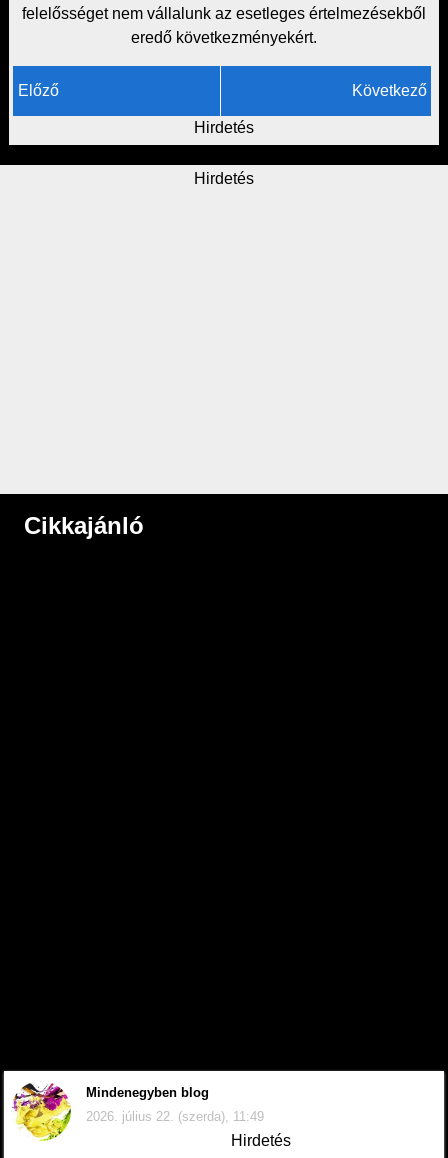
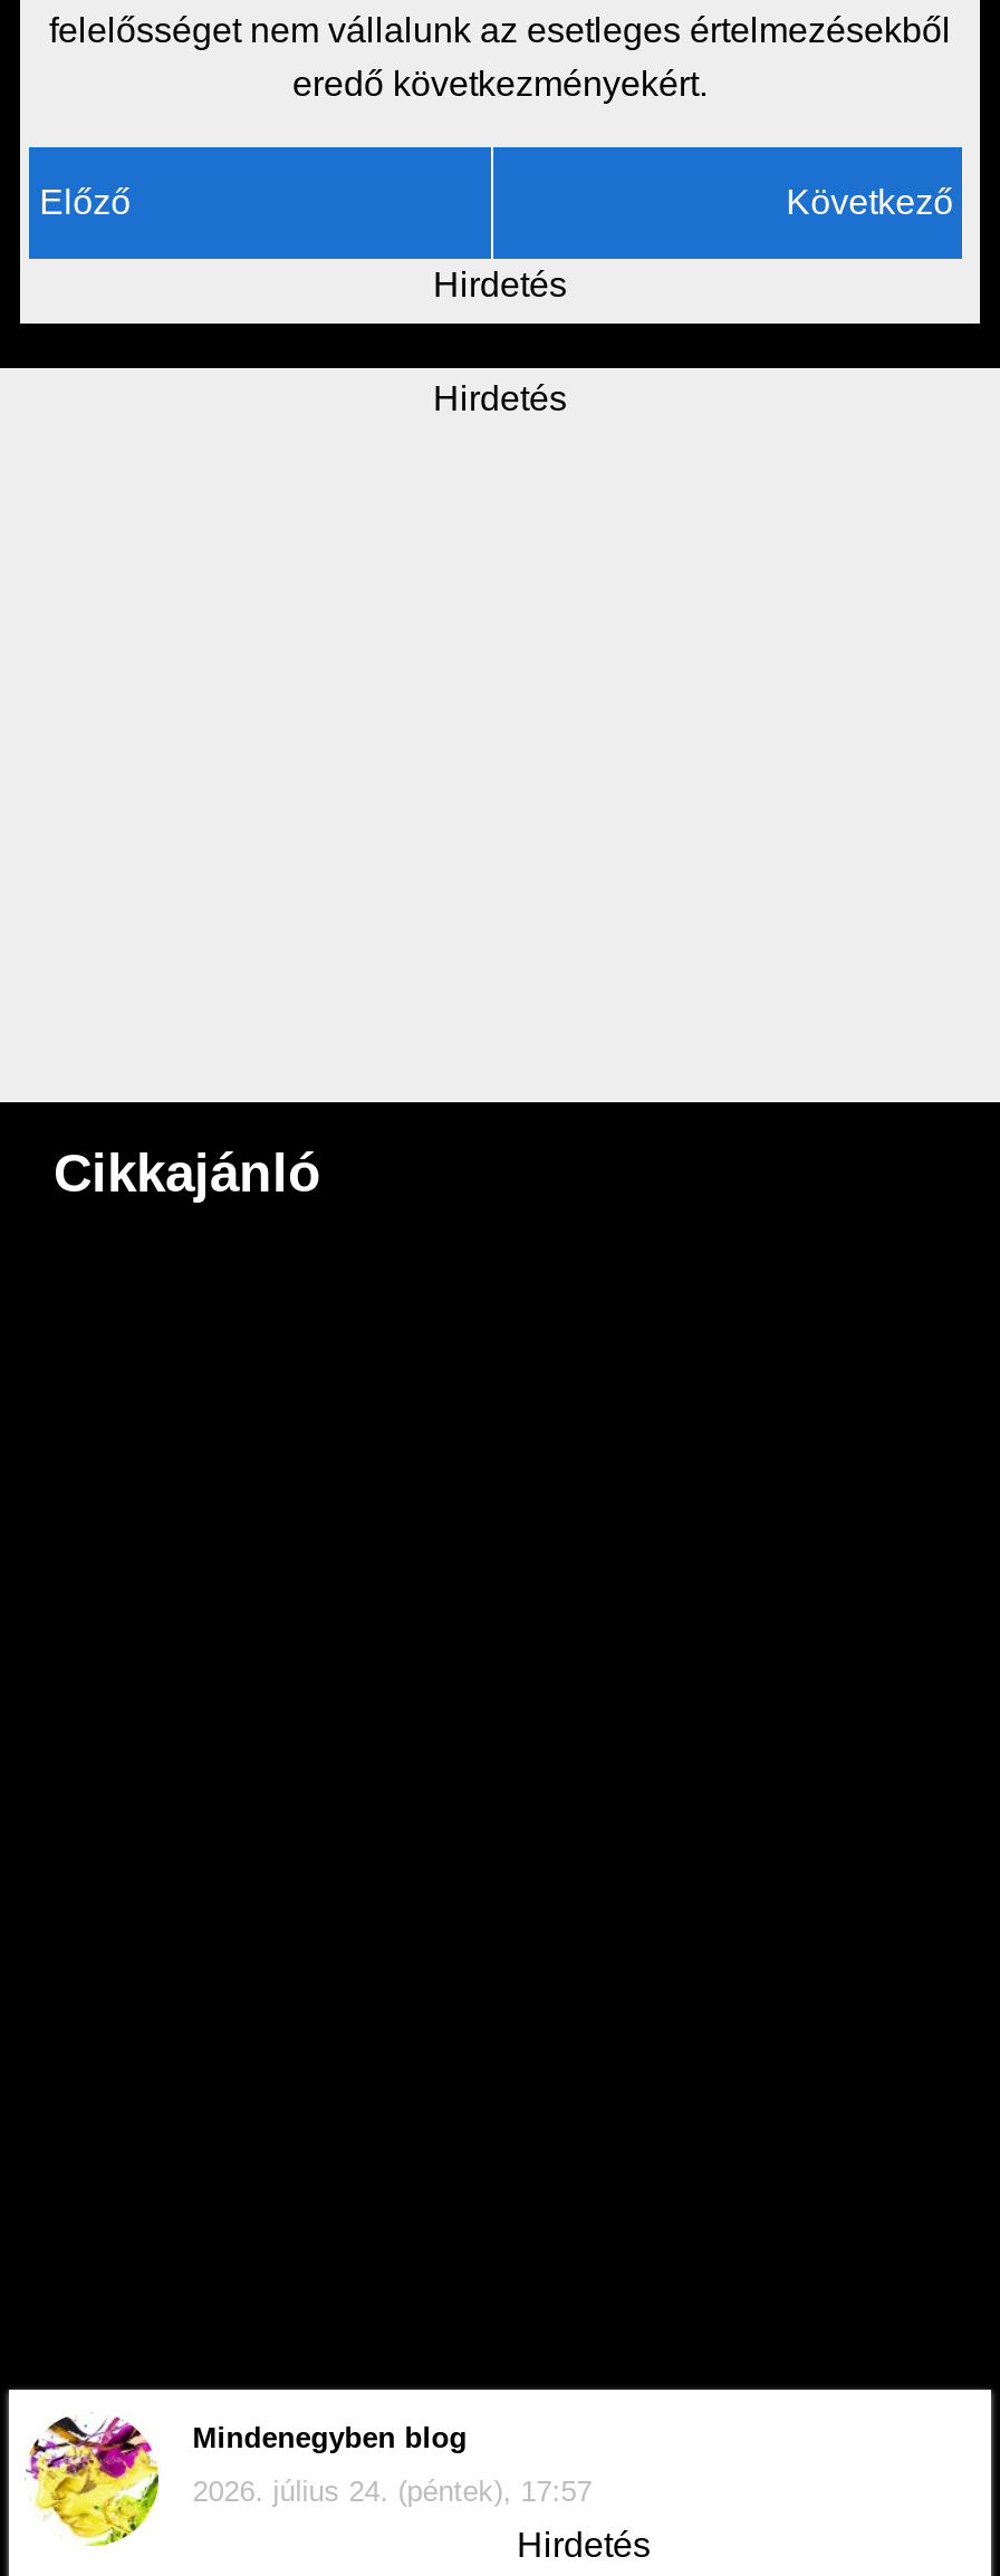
[86,1109,264,1124] 2026. július 22. (szerda), 11:49 -> [192,2474,592,2507] 2026. július 24. (péntek), 17:57

